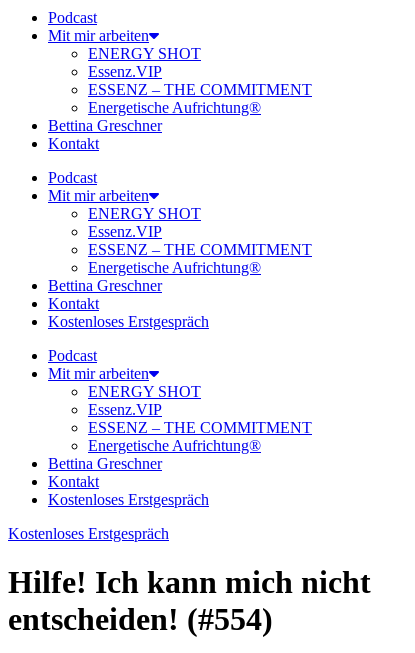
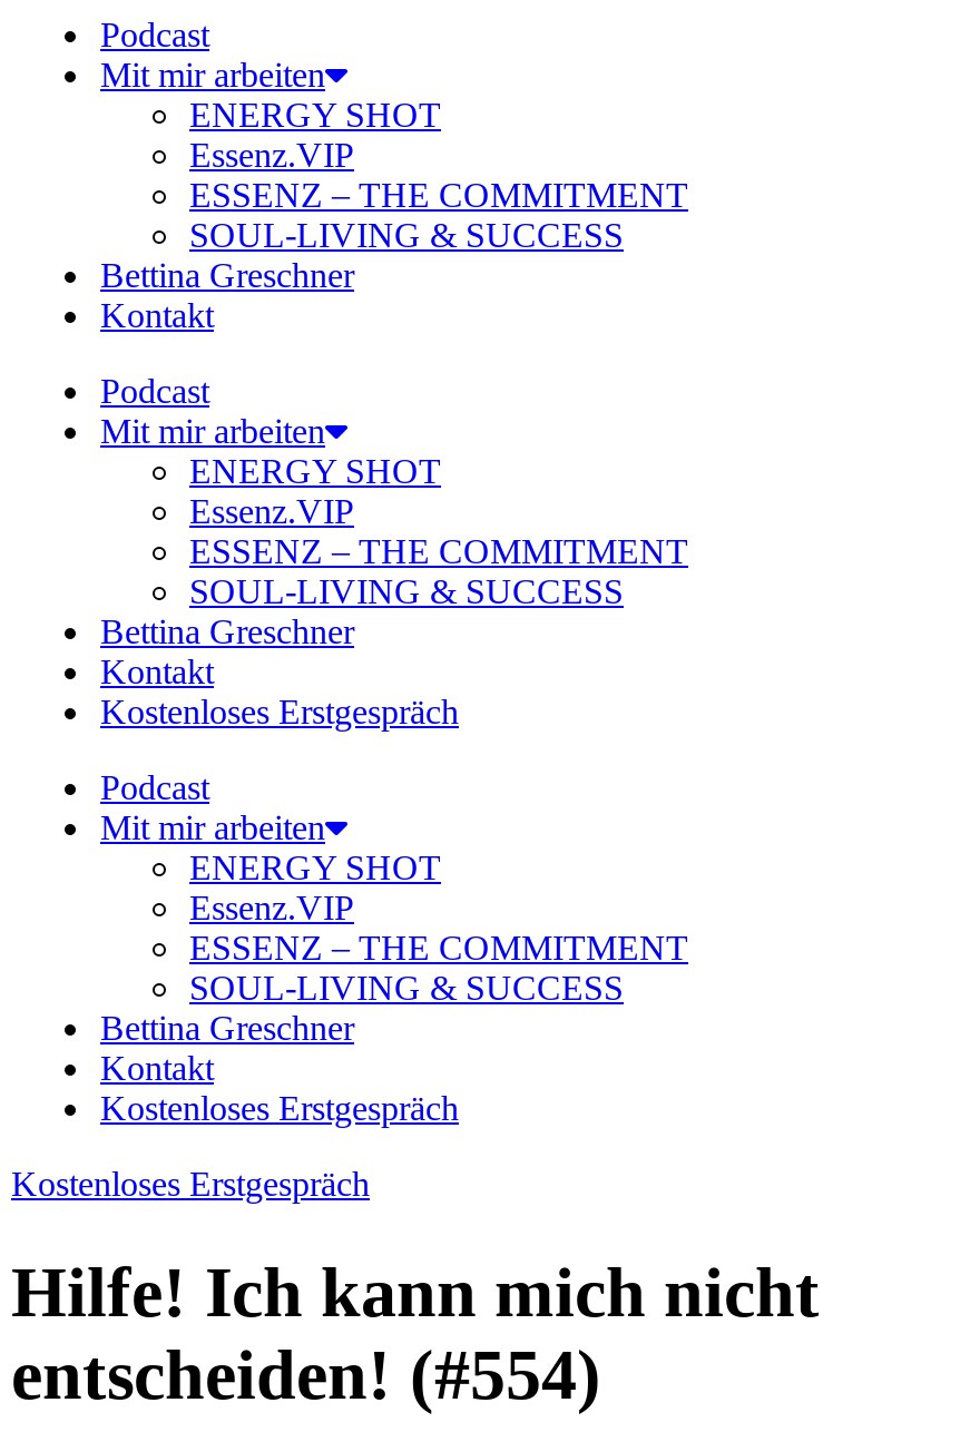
[88,99,261,116] Energetische Aufrichtung® -> [189,216,624,254] SOUL-LIVING & SUCCESS
[88,259,261,276] Energetische Aufrichtung® -> [189,572,624,610] SOUL-LIVING & SUCCESS
[88,437,261,454] Energetische Aufrichtung® -> [189,969,624,1007] SOUL-LIVING & SUCCESS

